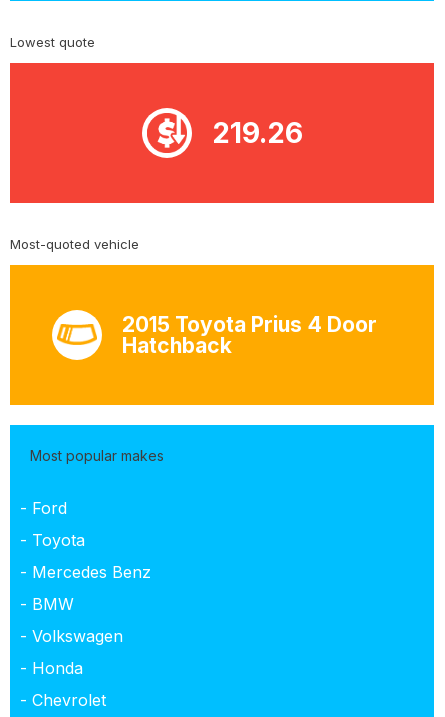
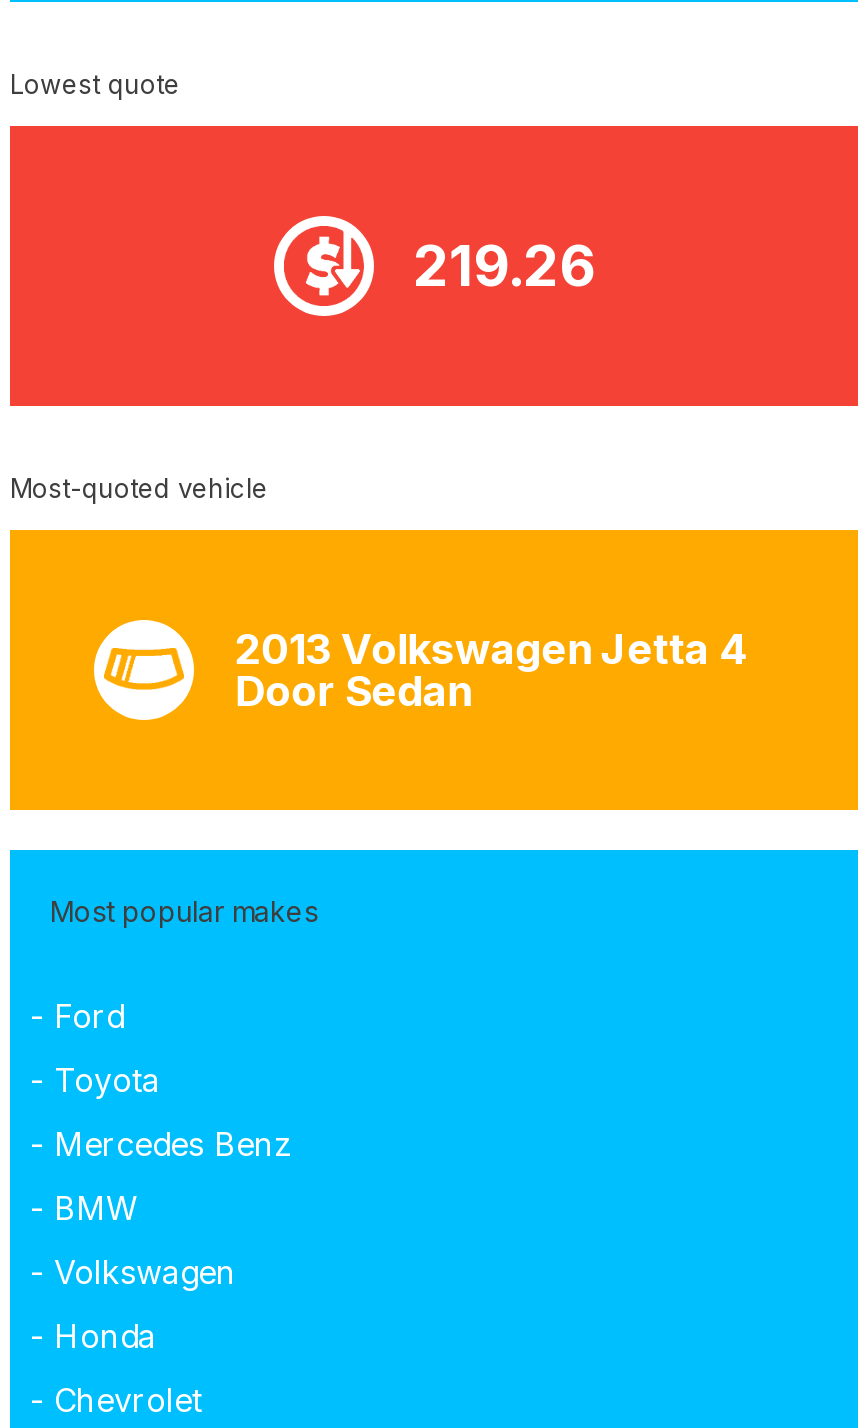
[122,312,377,358] 2015 Toyota Prius 4 Door | Hatchback -> [235,623,749,715] 2013 Volkswagen Jetta 4 | Door Sedan

